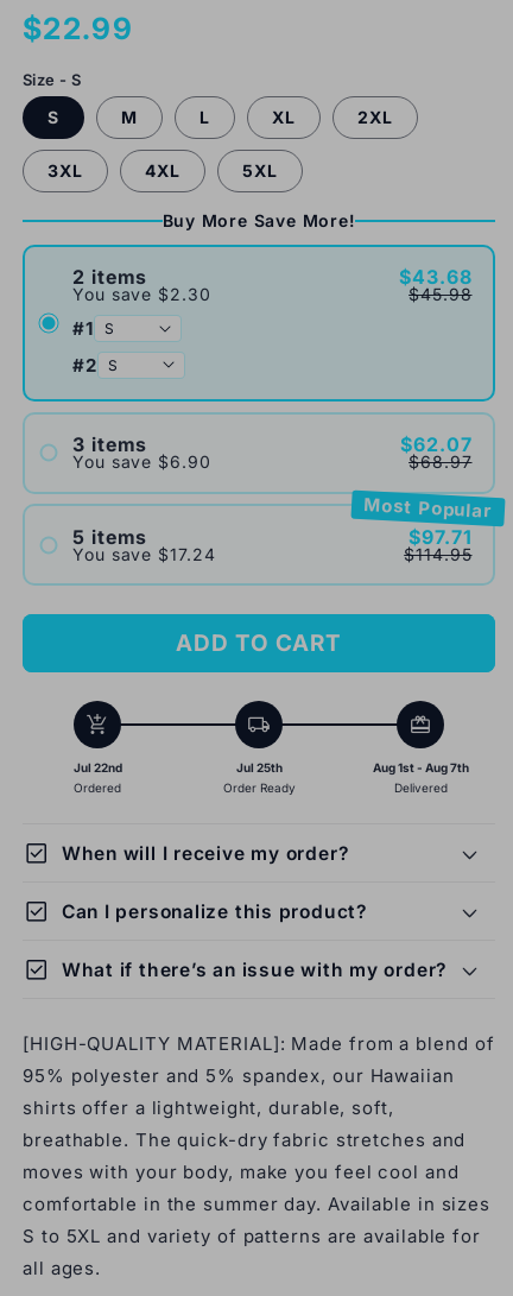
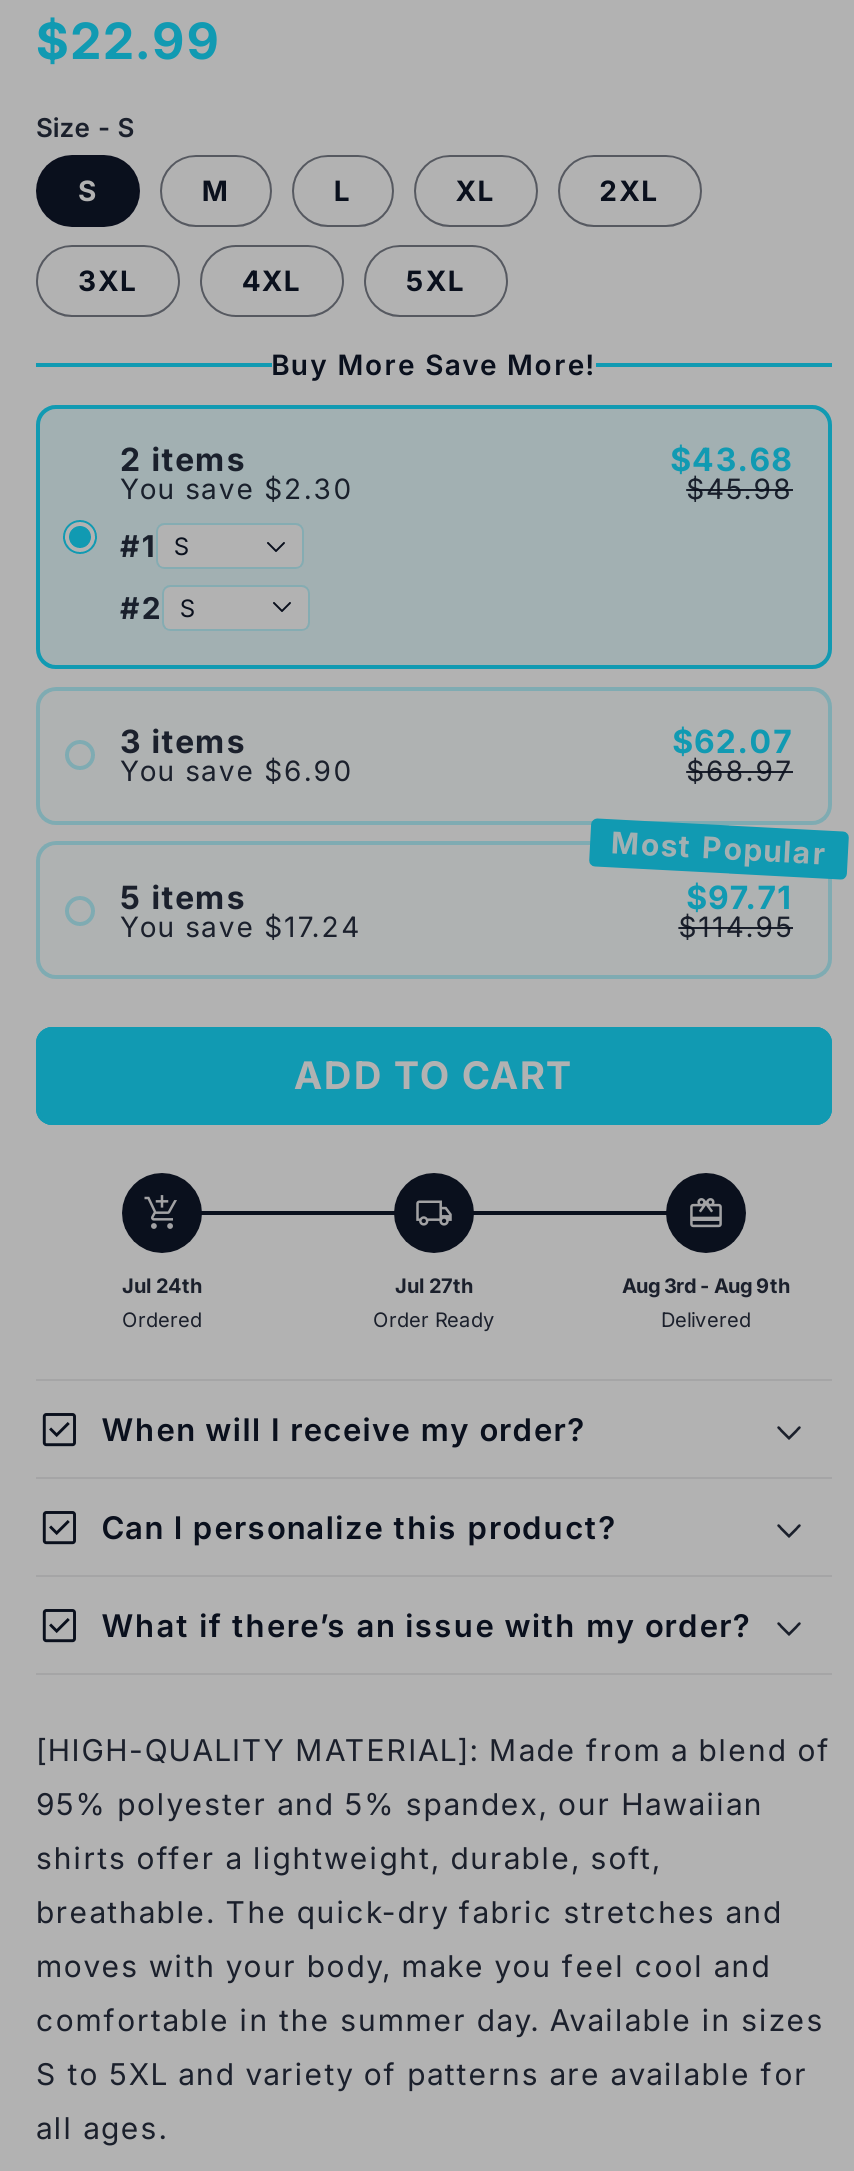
[73,761,122,775] Jul 22nd -> [122,1274,202,1298] Jul 24th
[236,761,282,775] Jul 25th -> [395,1274,473,1298] Jul 27th
[372,761,468,775] Aug 1st - Aug 7th -> [622,1274,790,1298] Aug 3rd - Aug 9th

